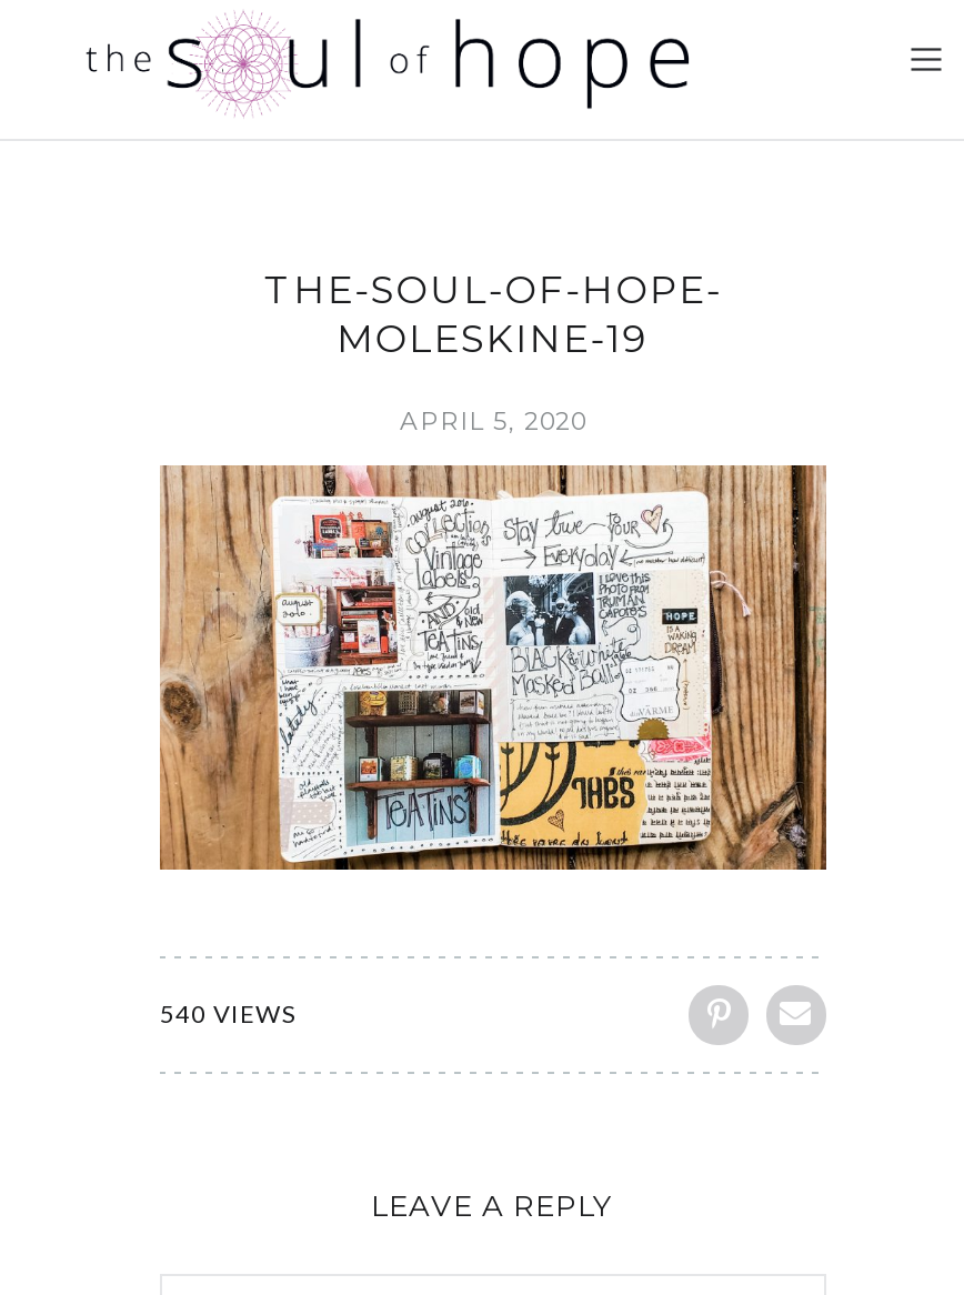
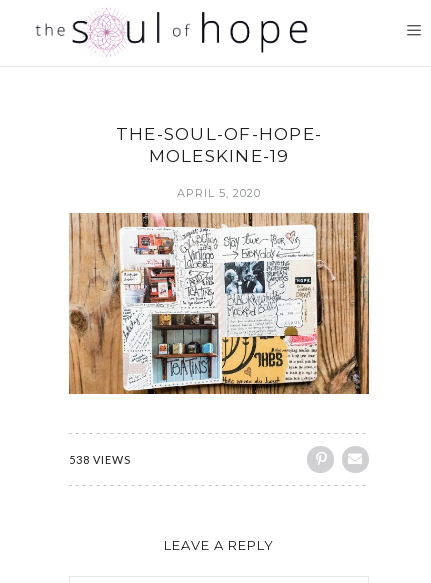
[160,999,298,1028] 540 VIEWS -> [69,453,131,466] 538 VIEWS

